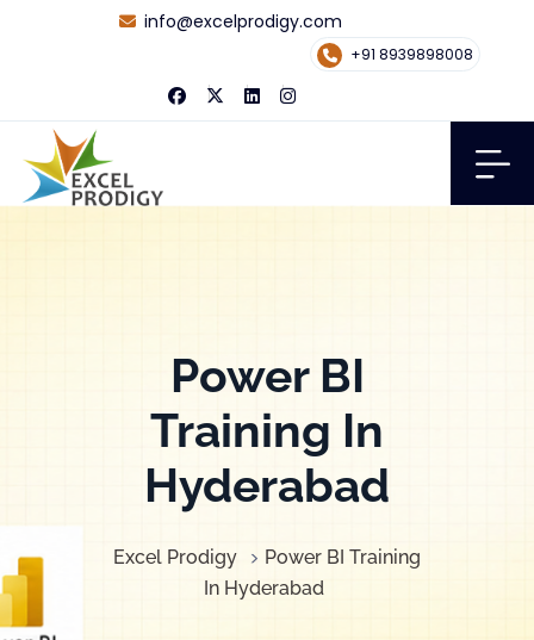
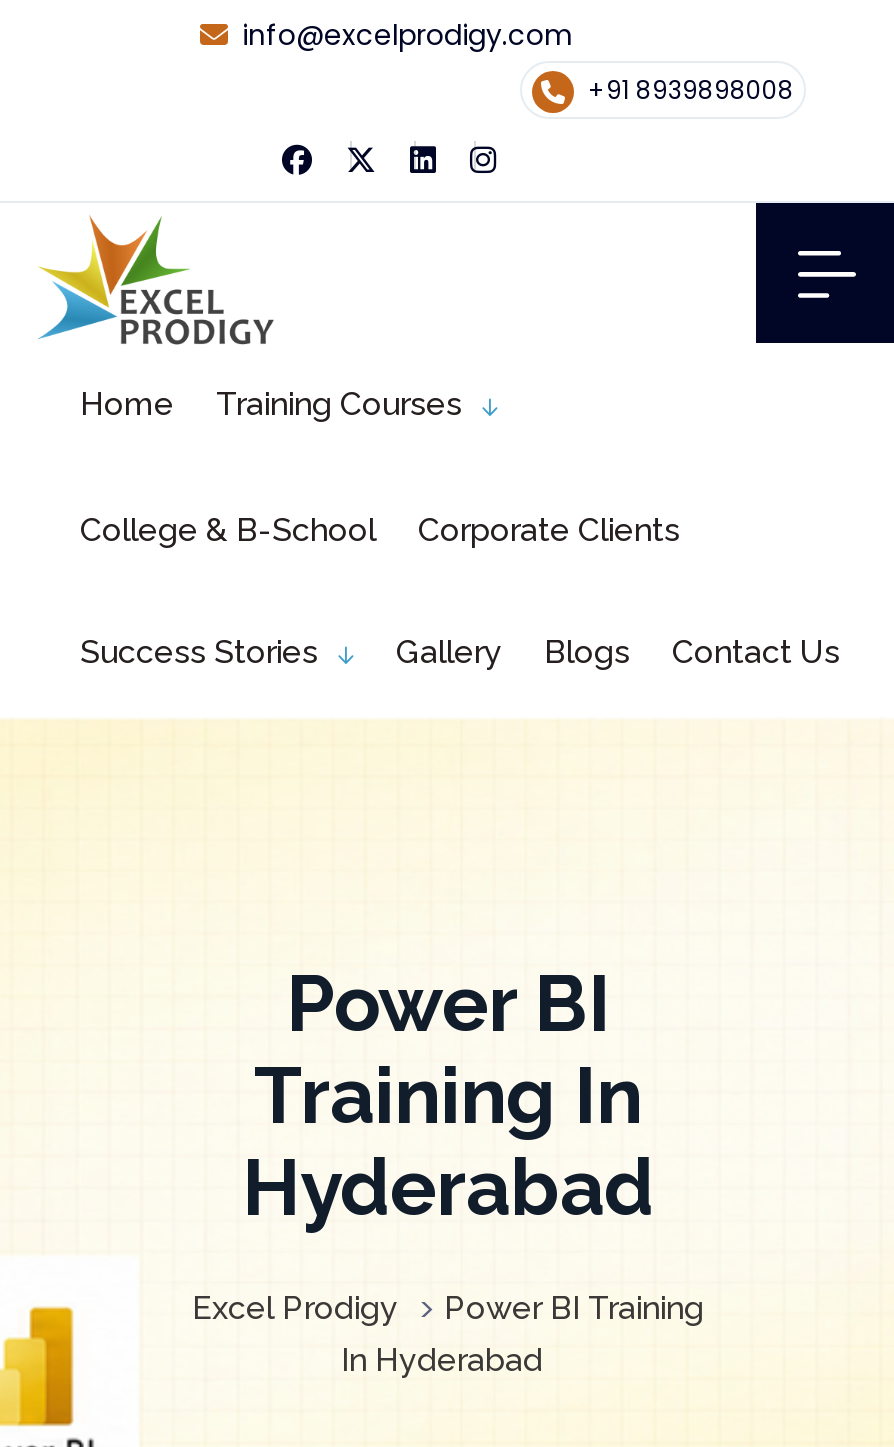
none -> [80,385,840,671] Home | Training Courses | College & B-School | Corporate Clients | Success Stories | Gallery | Blogs | Contact Us

